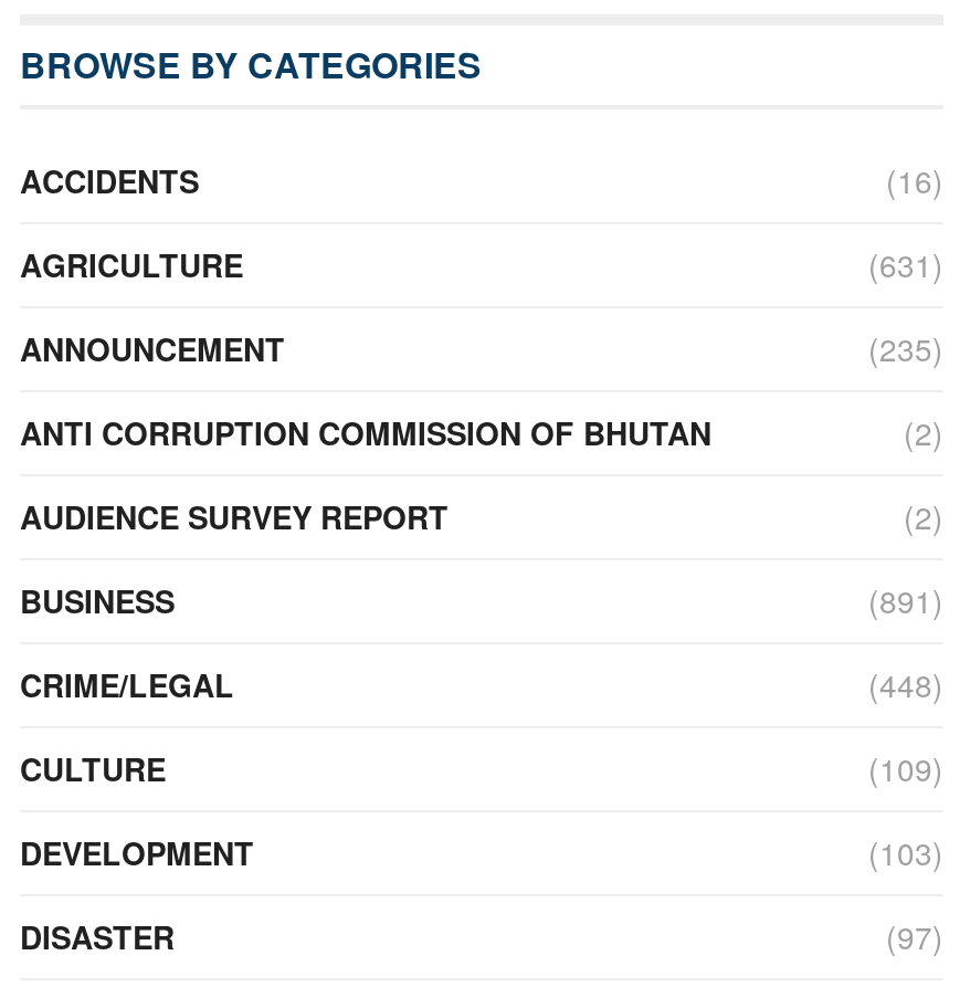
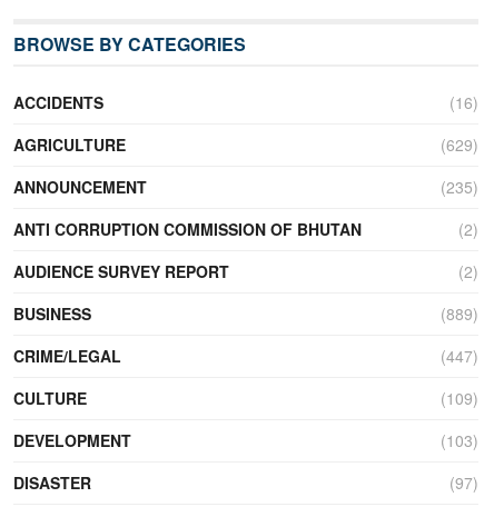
[868,243,943,287] (631) -> [441,134,478,156] (629)
[868,579,943,623] (891) -> [441,303,478,325] (889)
[868,663,943,707] (448) -> [441,345,478,367] (447)

